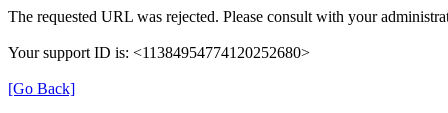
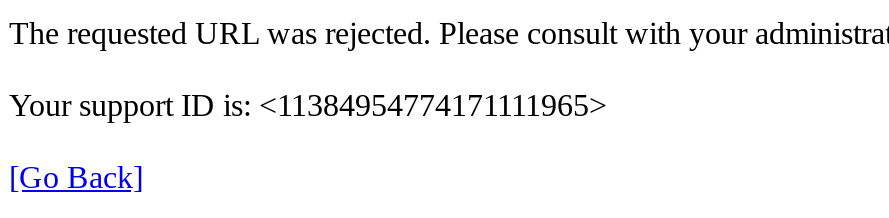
[8,44,310,61] Your support ID is: <11384954774120252680> -> [9,88,607,122] Your support ID is: <11384954774171111965>

